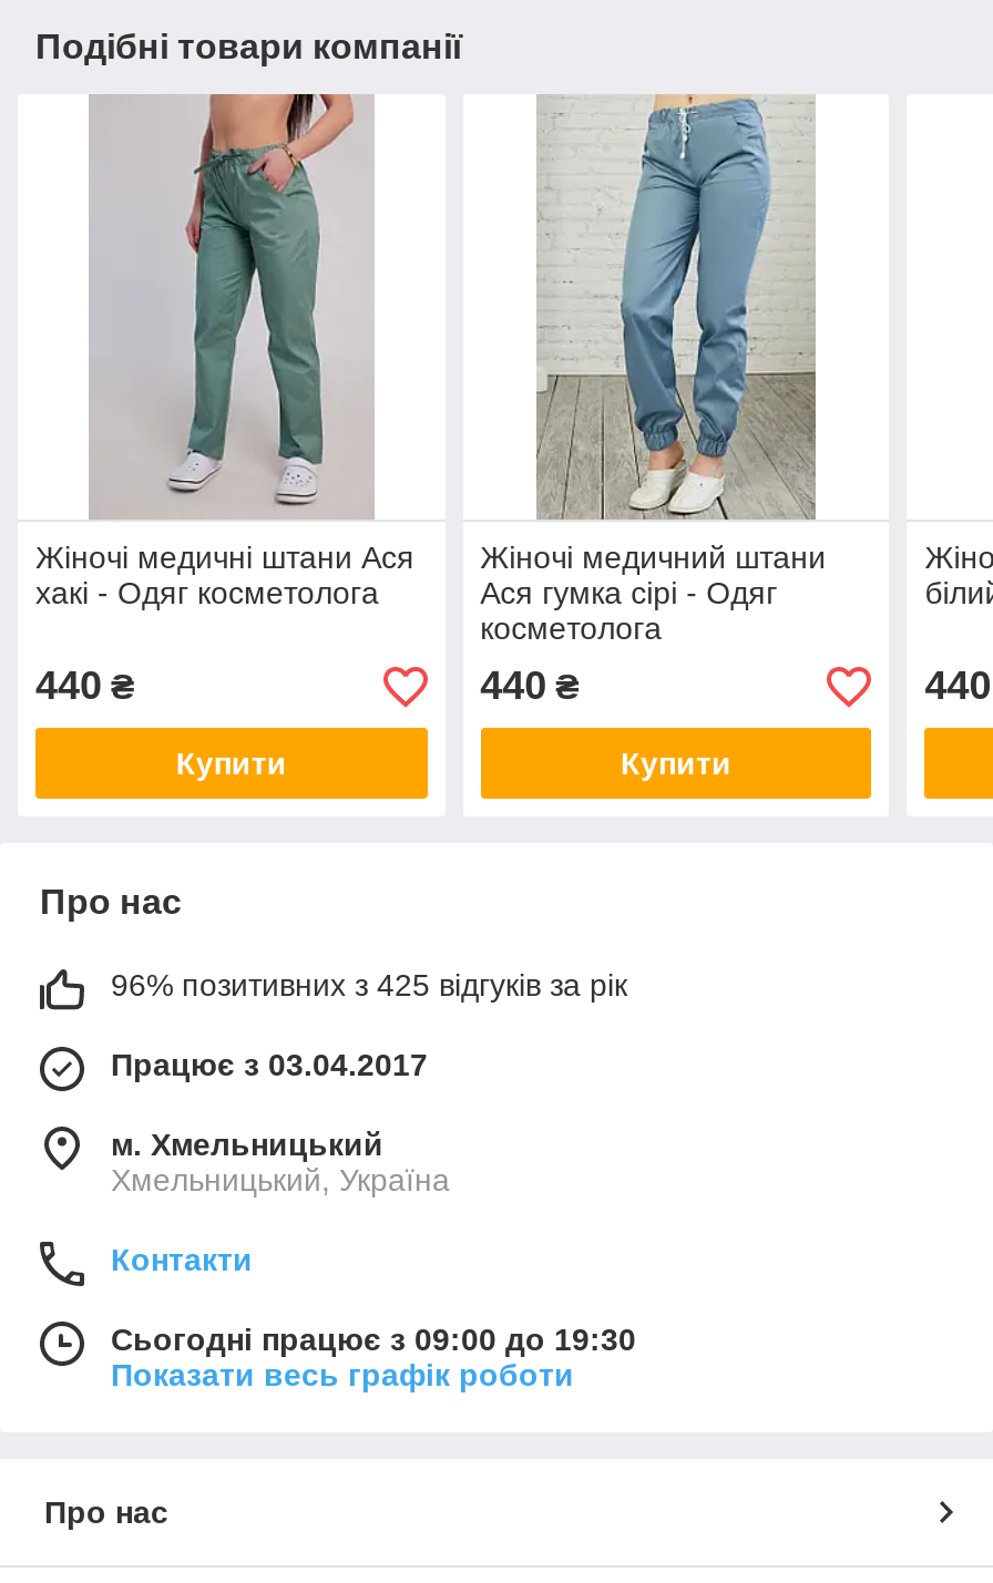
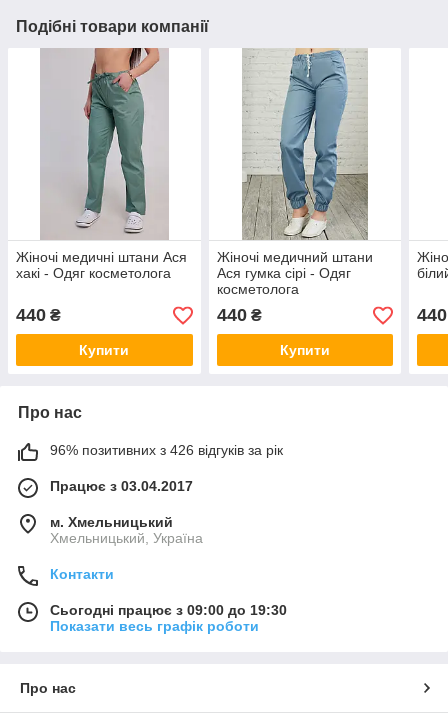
[111,968,627,1004] 96% позитивних з 425 відгуків за рік -> [50,442,283,458] 96% позитивних з 426 відгуків за рік

